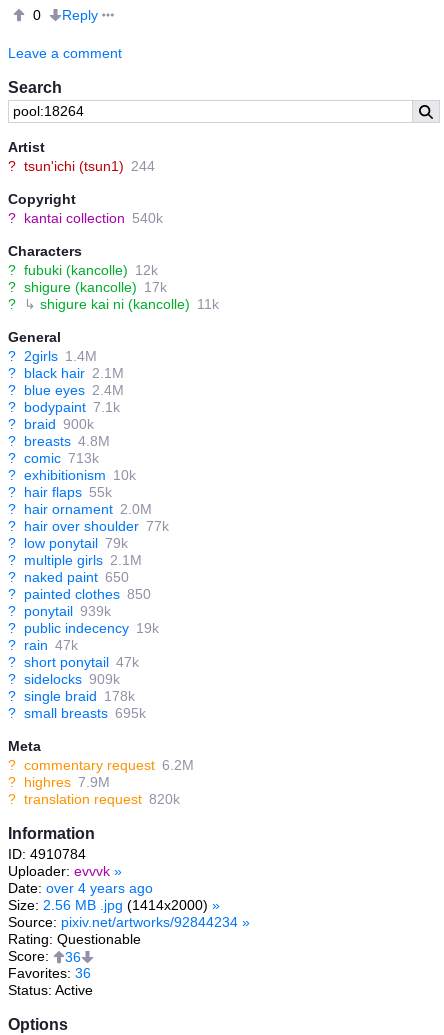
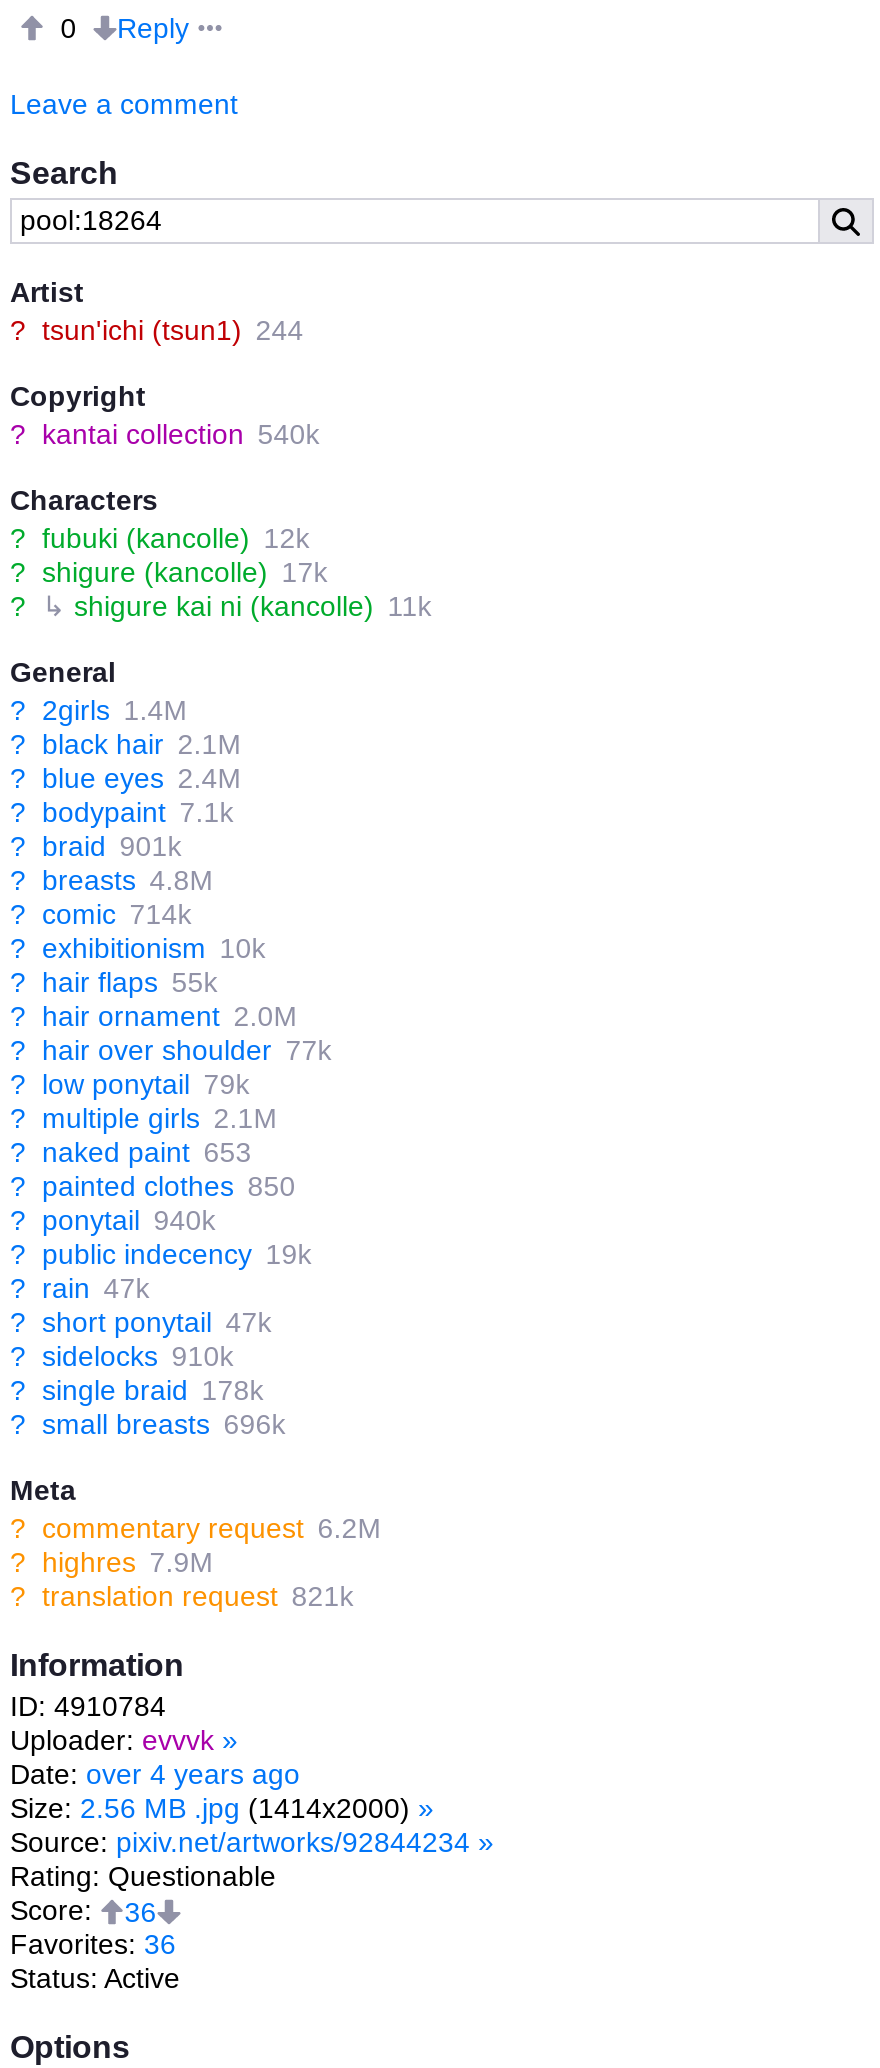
[8,416,94,432] ? braid 900k -> [10,830,182,862] ? braid 901k
[8,450,99,466] ? comic 713k -> [10,898,192,930] ? comic 714k
[8,569,129,585] ? naked paint 650 -> [10,1136,252,1168] ? naked paint 653
[8,603,111,619] ? ponytail 939k -> [10,1204,216,1236] ? ponytail 940k
[8,671,120,687] ? sidelocks 909k -> [10,1340,234,1372] ? sidelocks 910k
[8,705,146,721] ? small breasts 695k -> [10,1408,286,1440] ? small breasts 696k
[8,791,180,807] ? translation request 820k -> [10,1580,354,1612] ? translation request 821k

